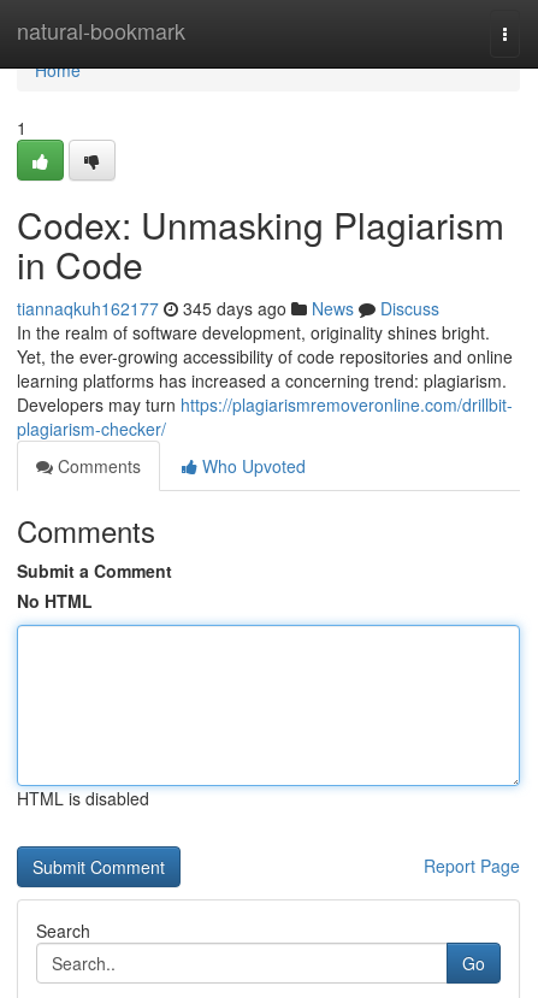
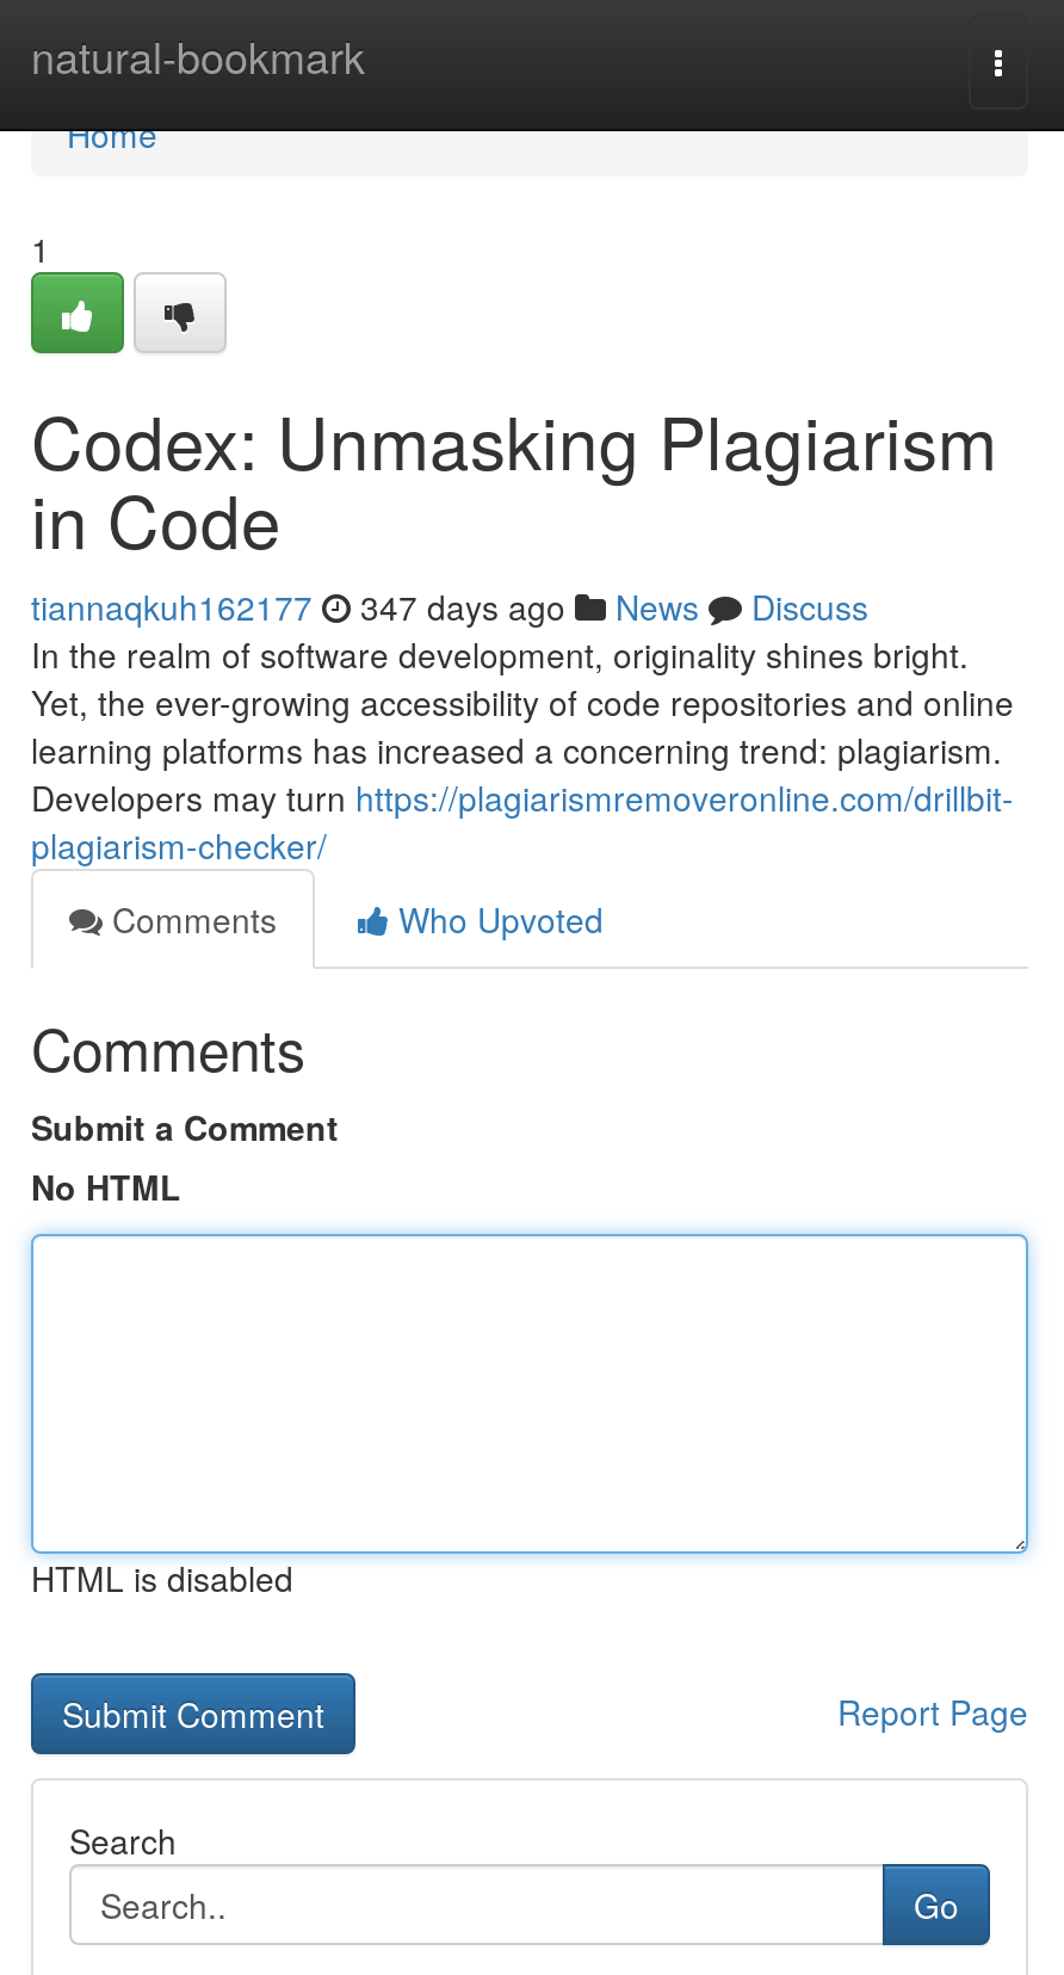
[17,296,439,320] tiannaqkuh162177 345 days ago News Discuss -> [31,582,868,630] tiannaqkuh162177 347 days ago News Discuss

